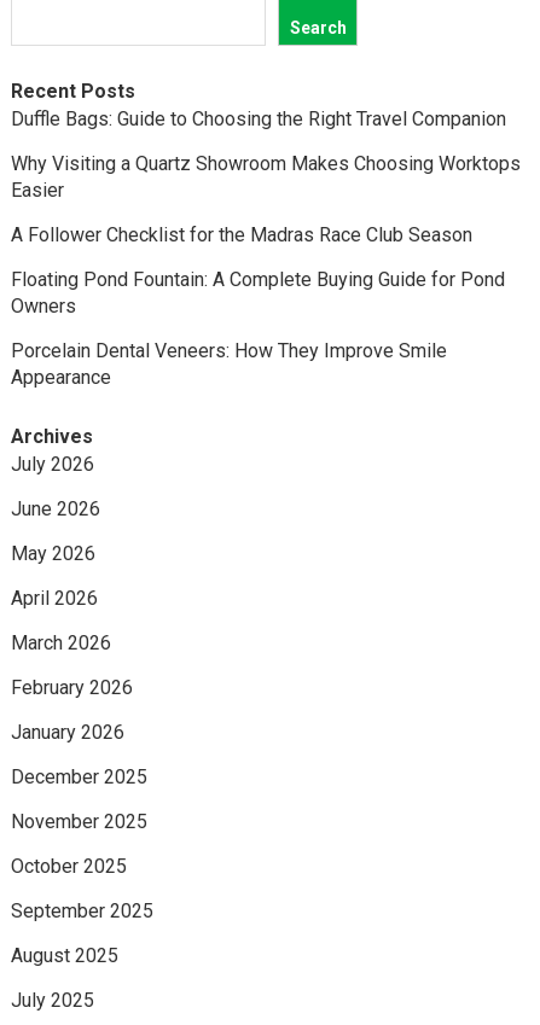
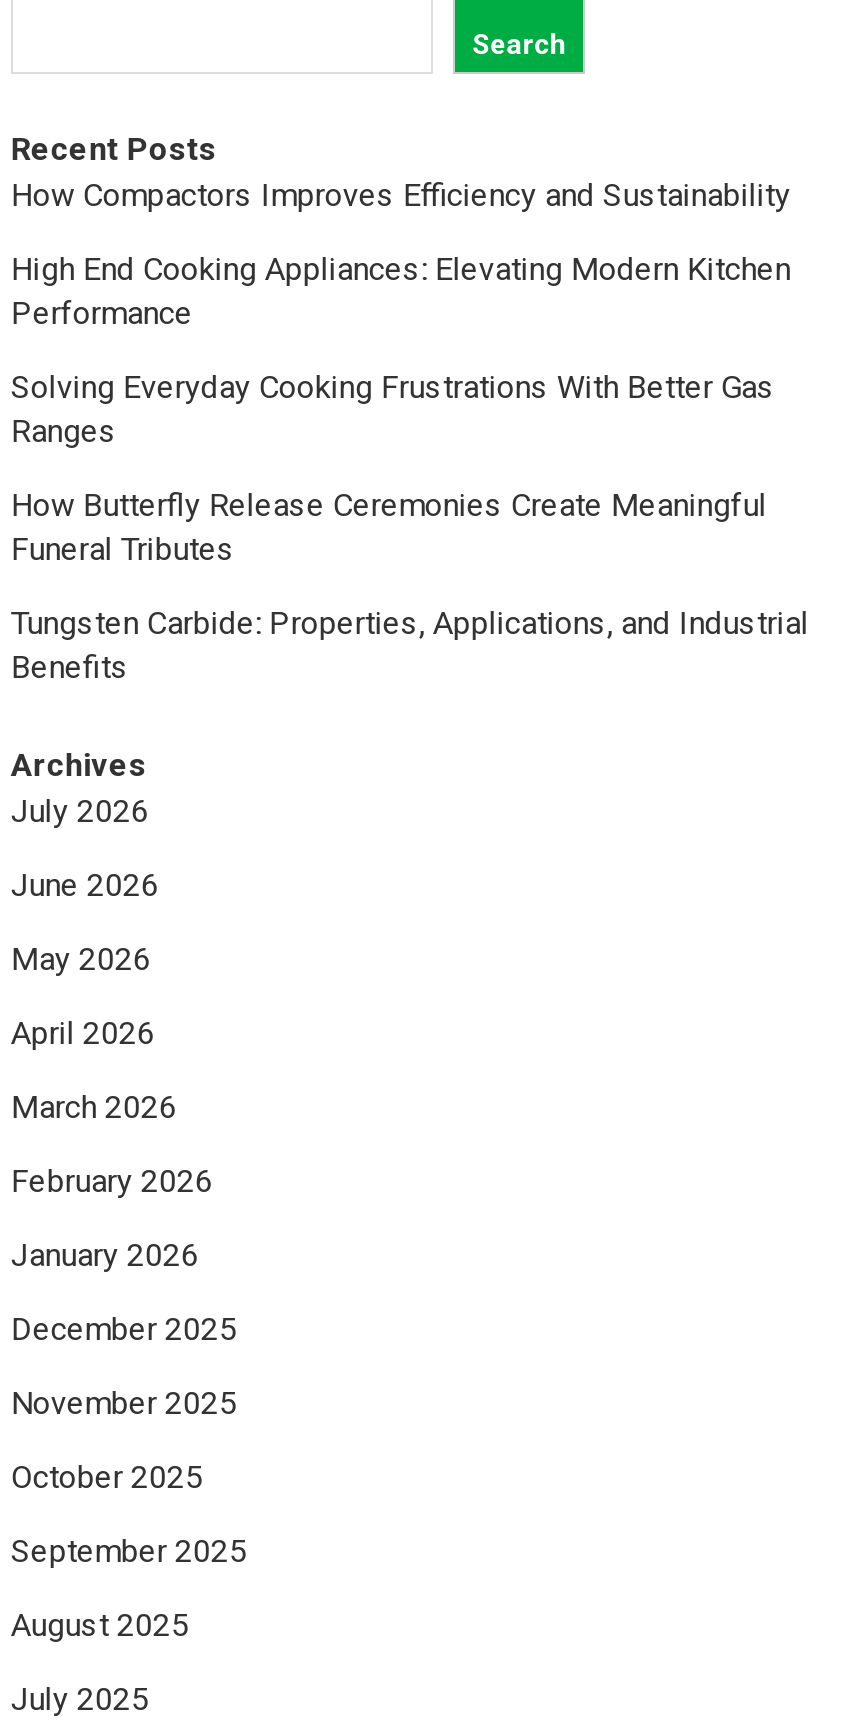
[11,107,506,130] Duffle Bags: Guide to Choosing the Right Travel Companion -> [11,176,791,214] How Compactors Improves Efficiency and Sustainability
[11,152,521,202] Why Visiting a Quartz Showroom Makes Choosing Worktops | Easier -> [11,250,791,332] High End Cooking Appliances: Elevating Modern Kitchen | Performance
[11,223,472,246] A Follower Checklist for the Madras Race Club Season -> [11,368,775,450] Solving Everyday Cooking Frustrations With Better Gas | Ranges
[11,268,505,318] Floating Pond Fountain: A Complete Buying Guide for Pond | Owners -> [11,486,767,568] How Butterfly Release Ceremonies Create Meaningful | Funeral Tributes
[11,339,447,389] Porcelain Dental Veneers: How They Improve Smile | Appearance -> [11,604,809,686] Tungsten Carbide: Properties, Applications, and Industrial | Benefits

